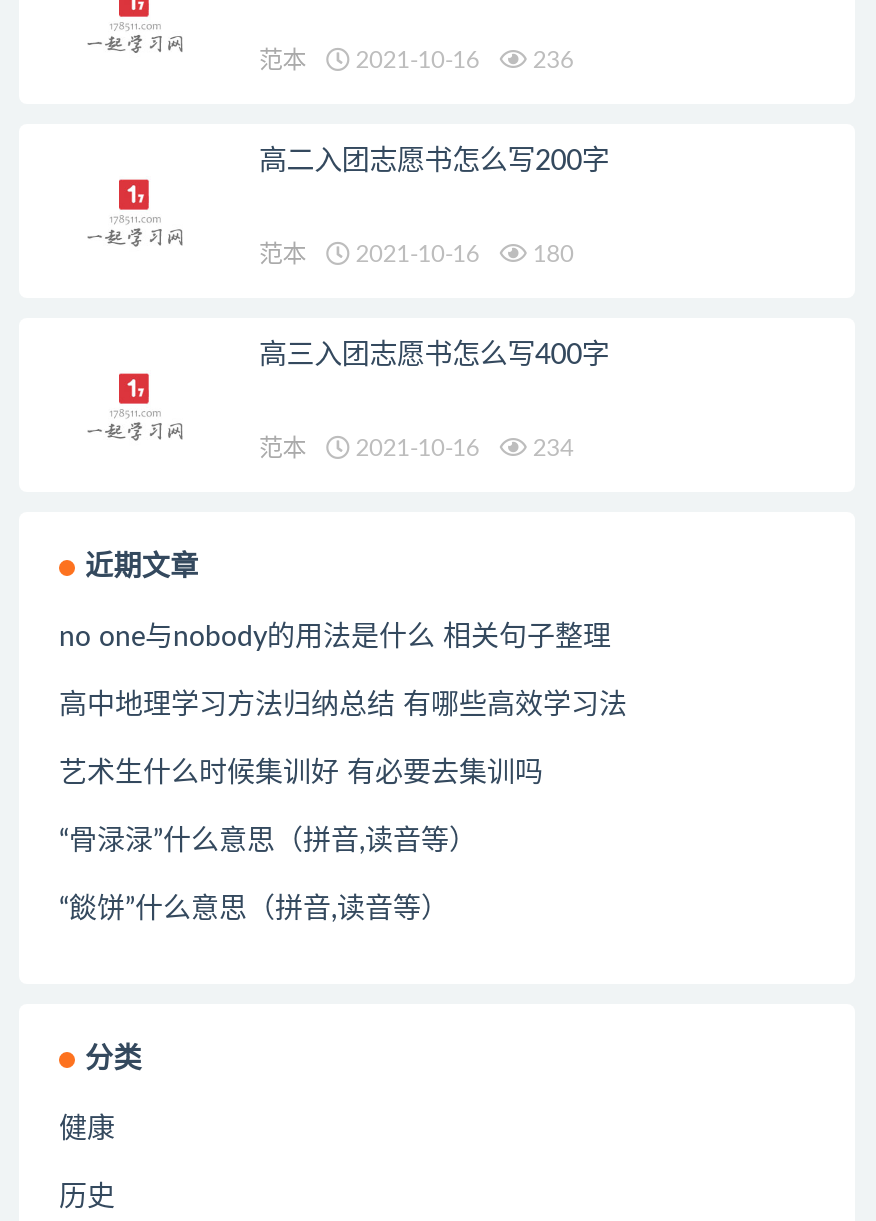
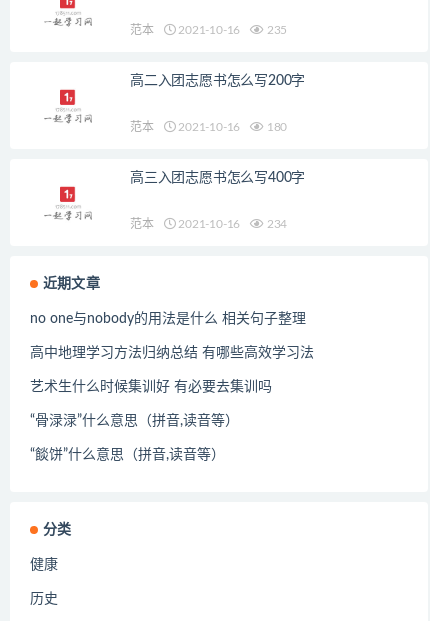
[259,49,573,73] 范本 2021-10-16 236 -> [130,24,287,36] 范本 2021-10-16 235

